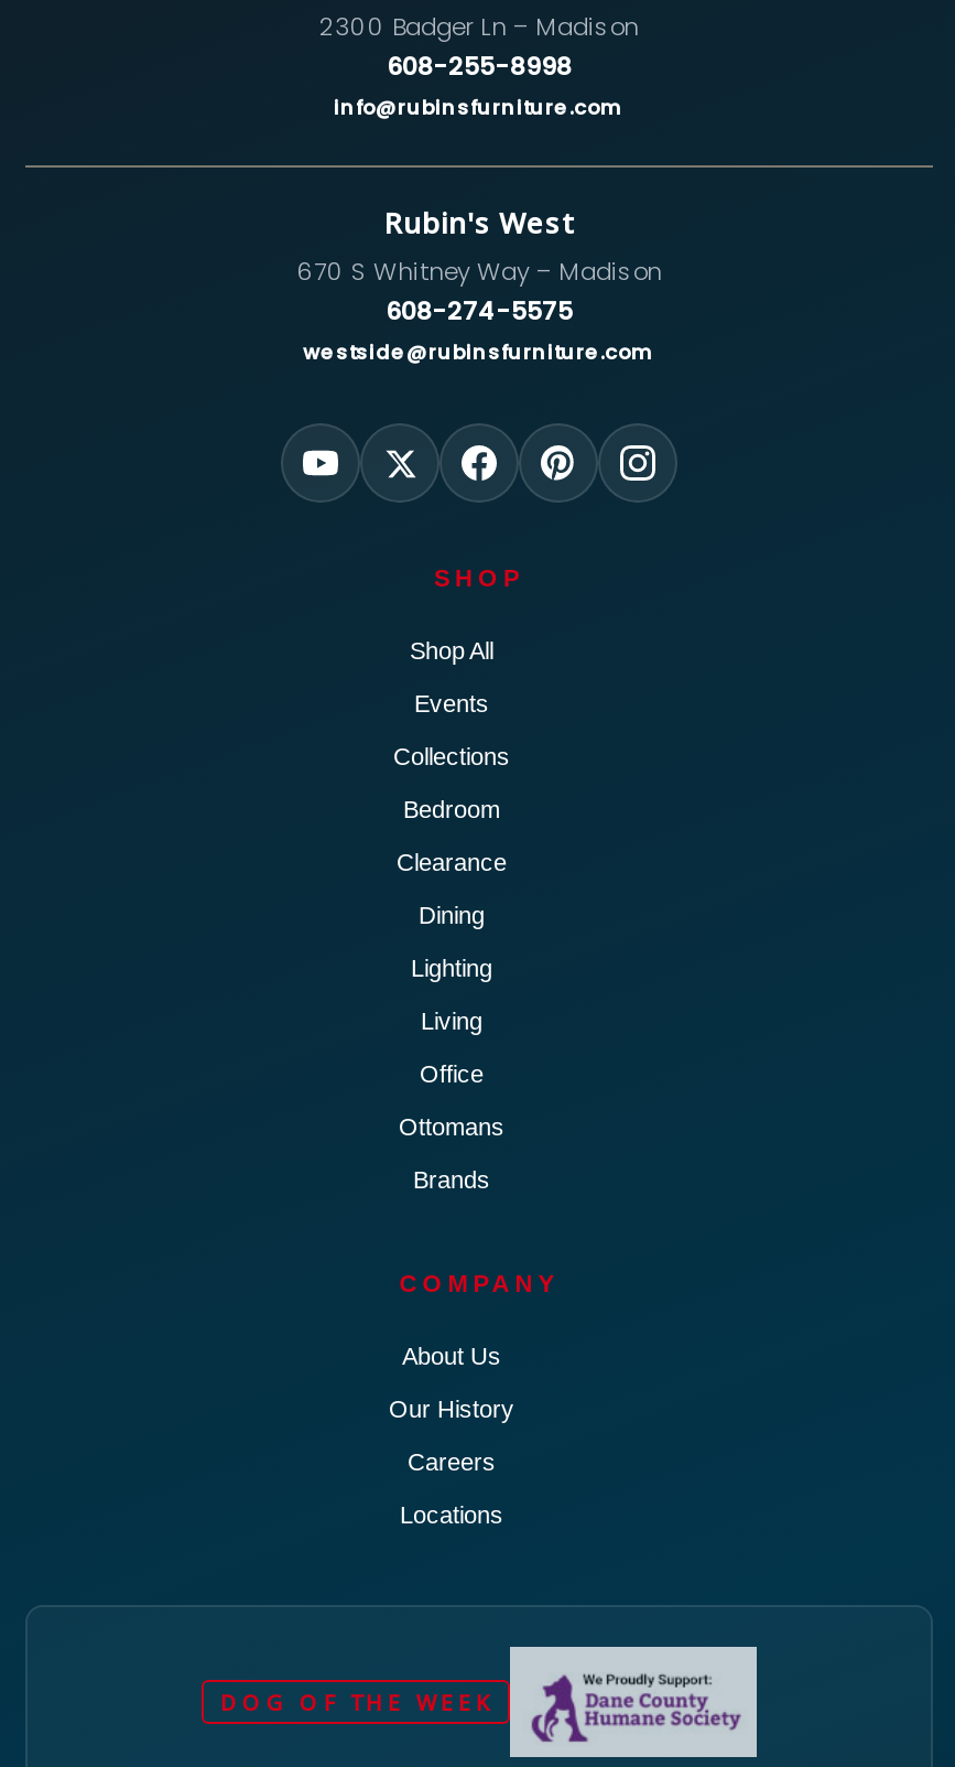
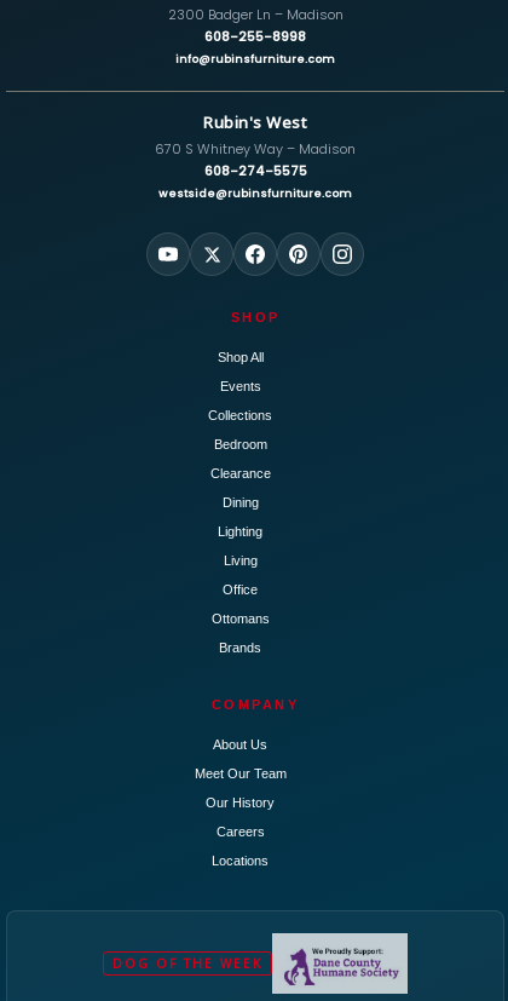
none -> [194,766,286,781] Meet Our Team

